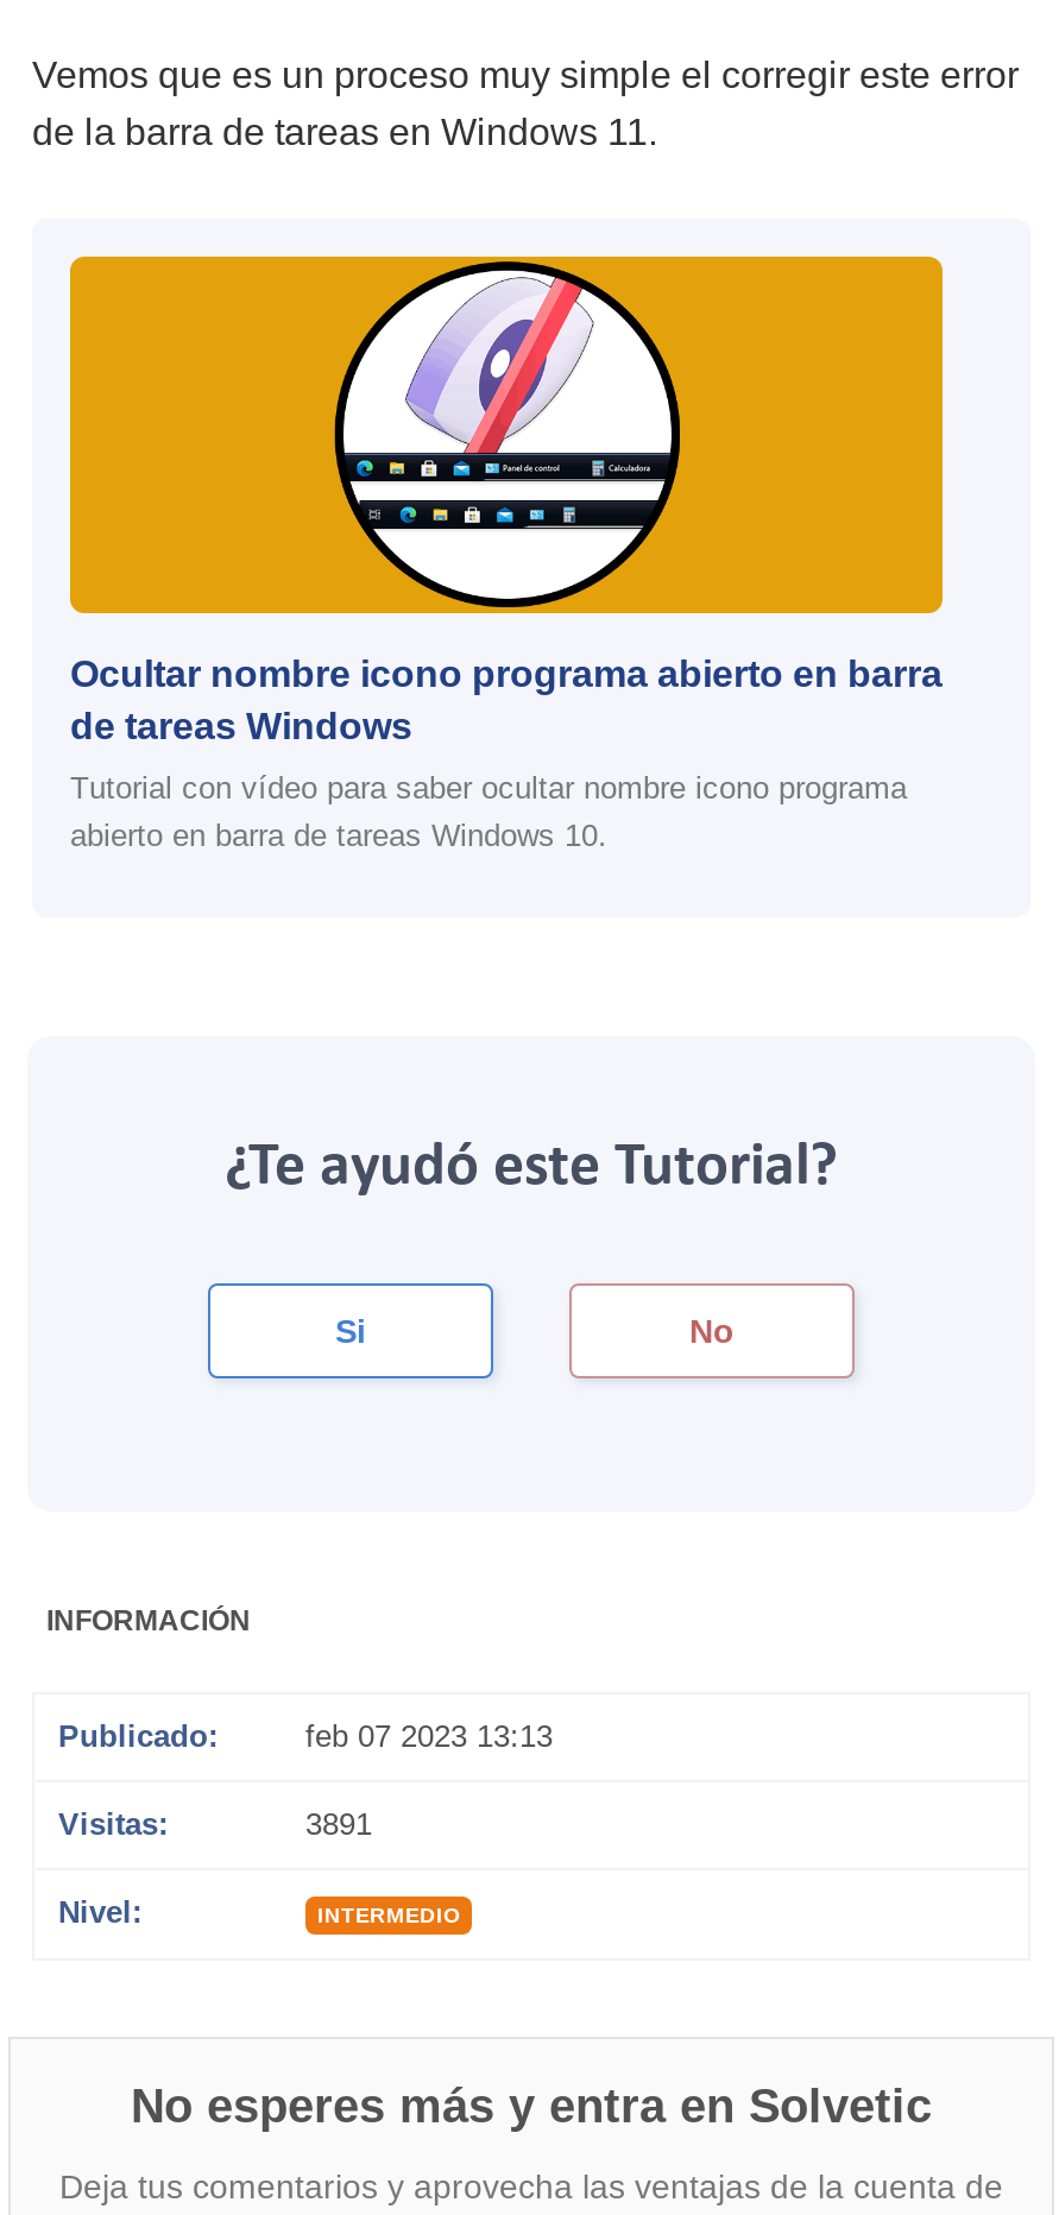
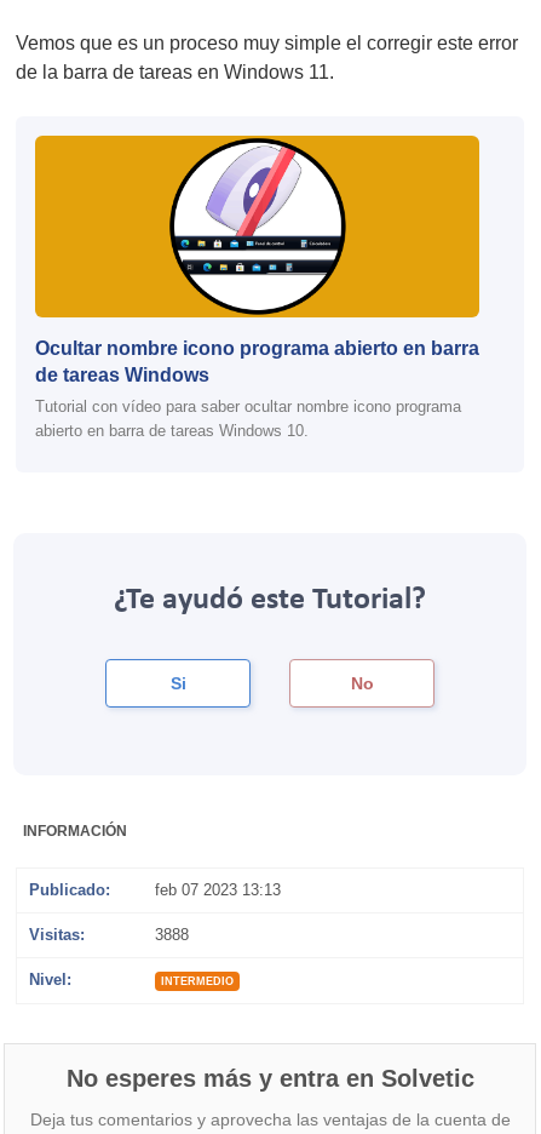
[296,1806,372,1842] 3891 -> [150,926,189,944] 3888

